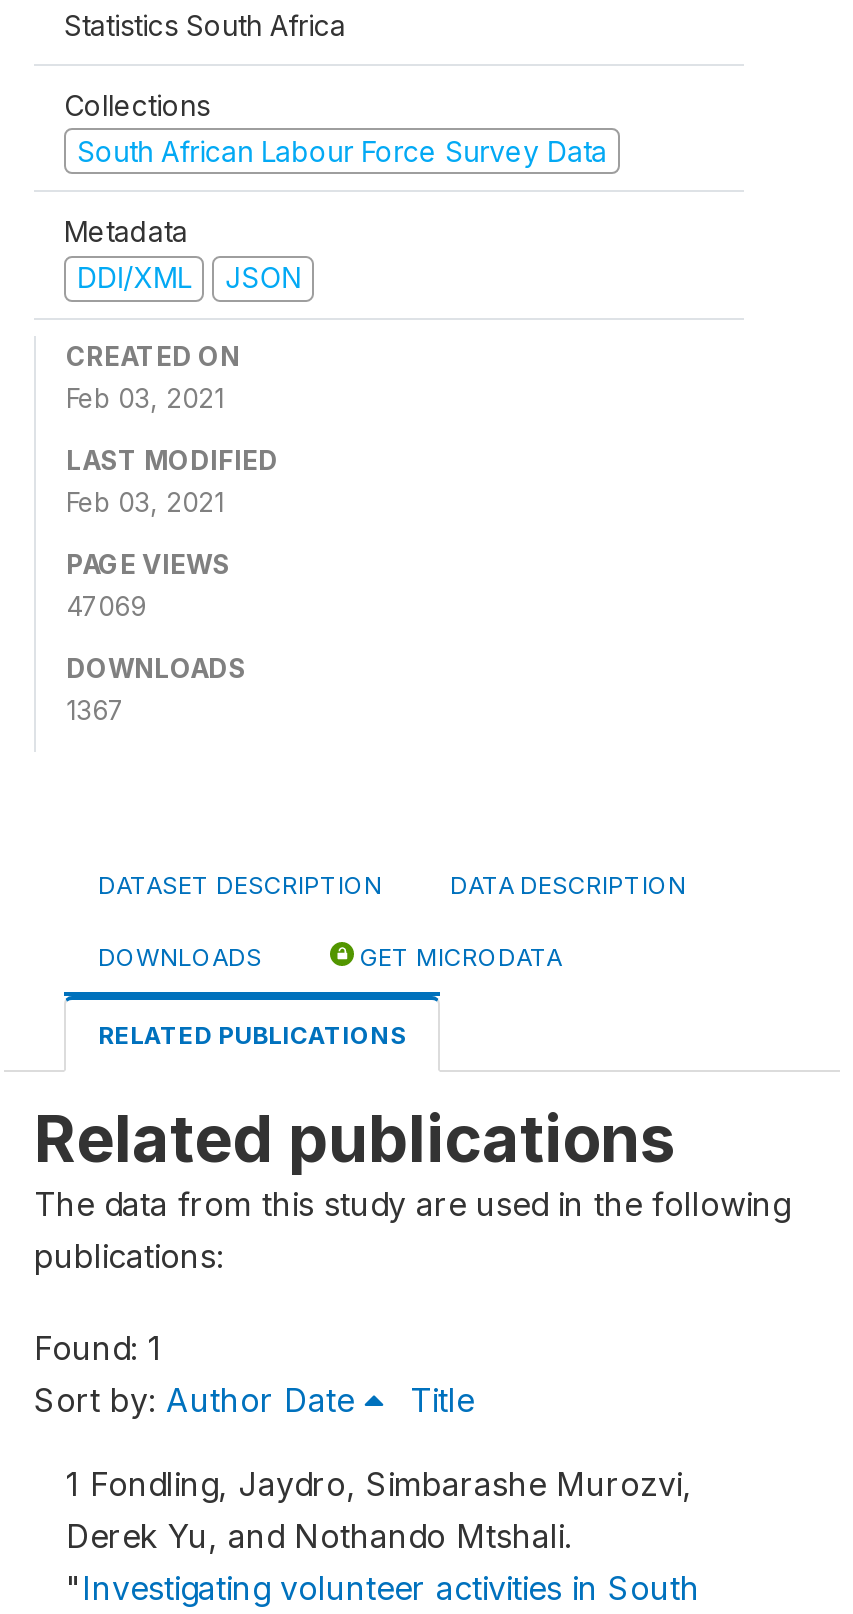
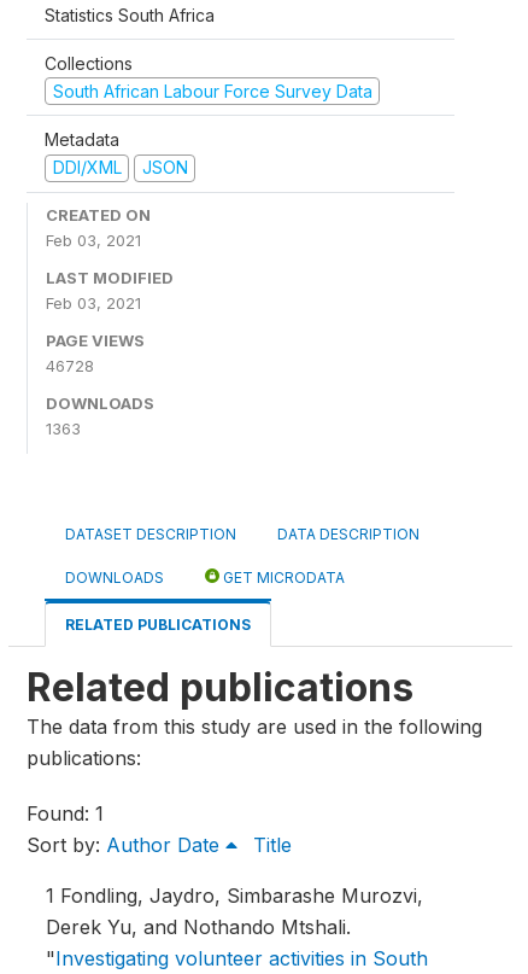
[66,590,146,622] 47069 -> [46,356,94,375] 46728
[66,694,124,726] 1367 -> [46,419,81,438] 1363

